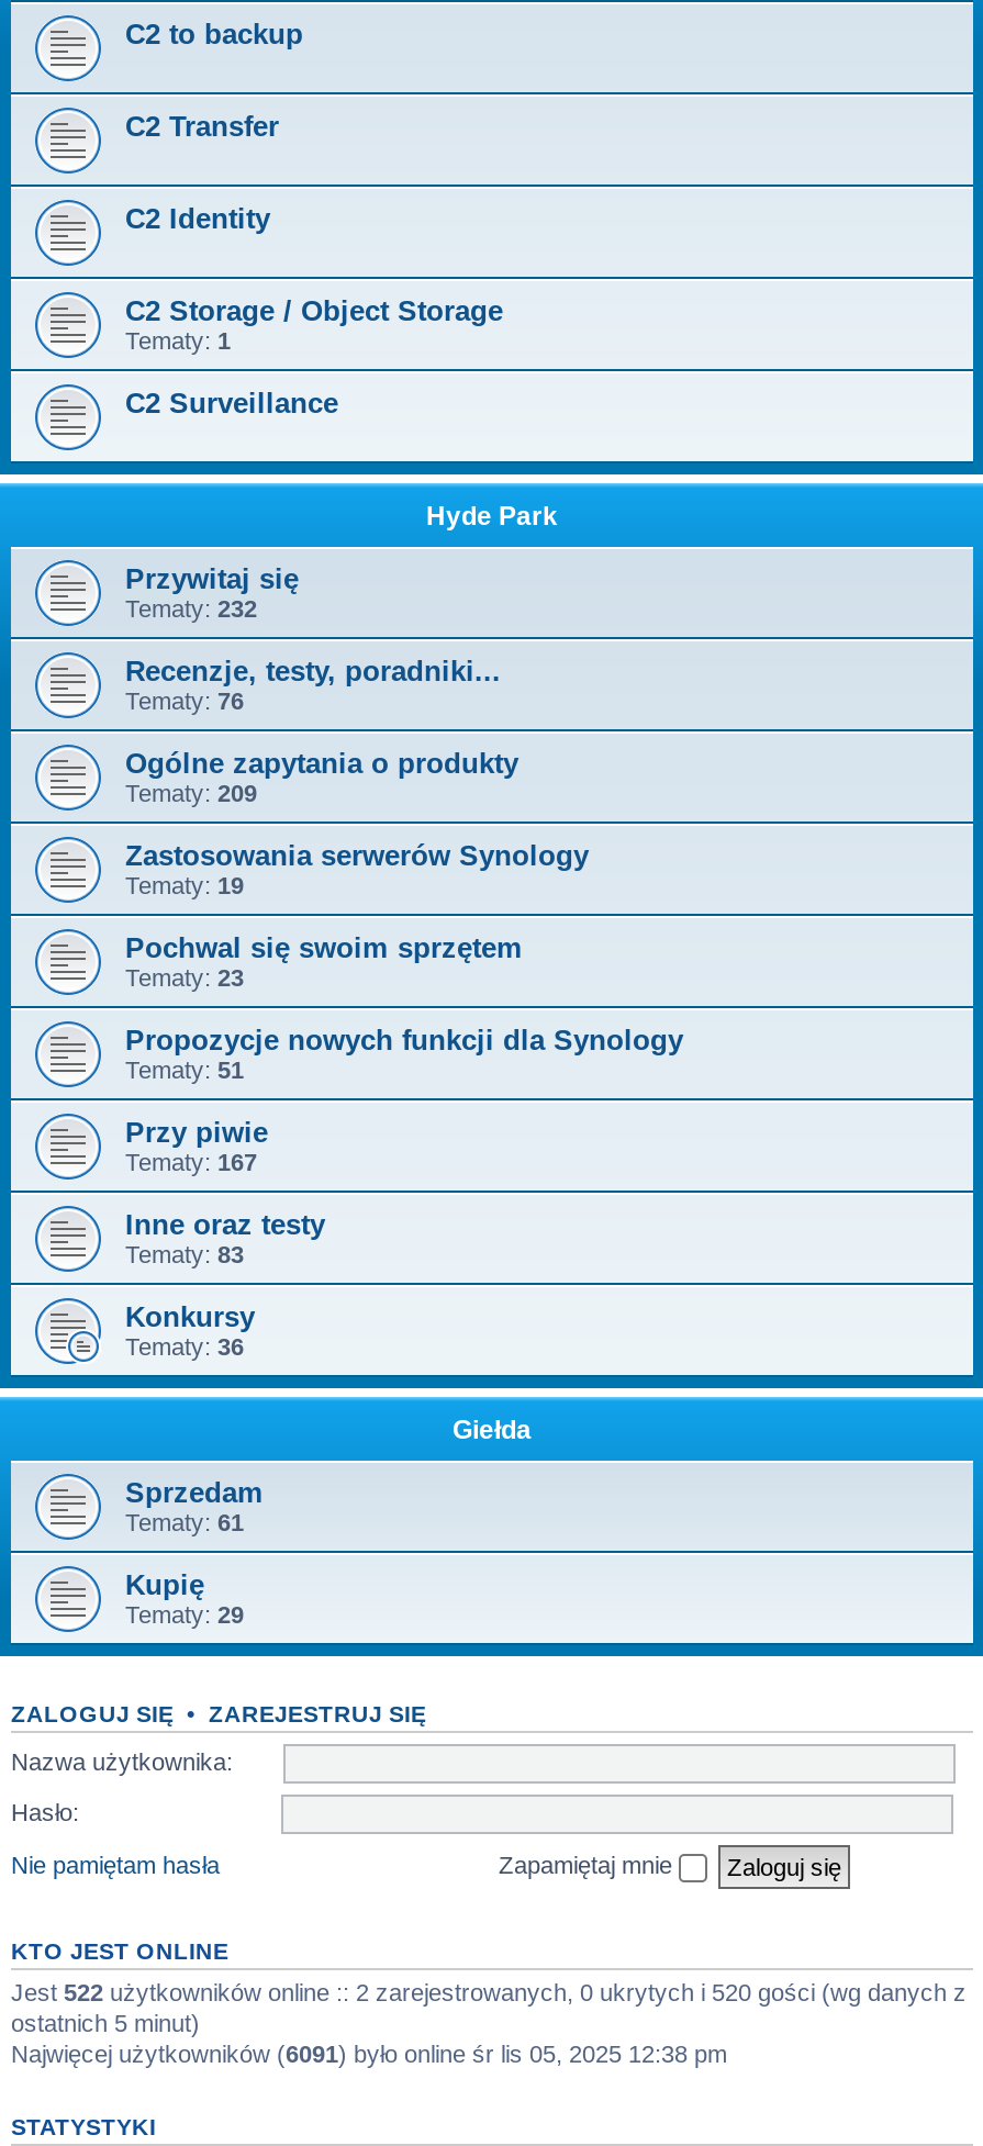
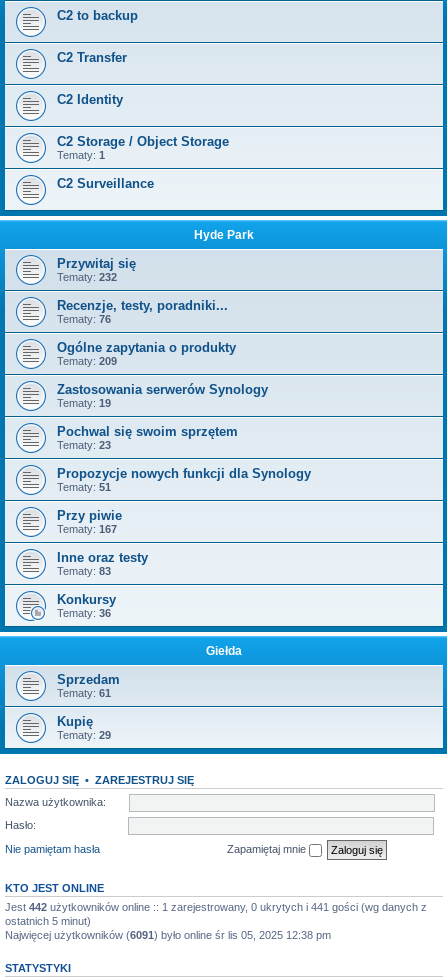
[11,1978,967,2004] Jest 522 użytkowników online :: 2 zarejestrowanych, 0 ukrytych i 520 gości (wg danych z -> [5,900,427,912] Jest 442 użytkowników online :: 1 zarejestrowany, 0 ukrytych i 441 gości (wg danych z

